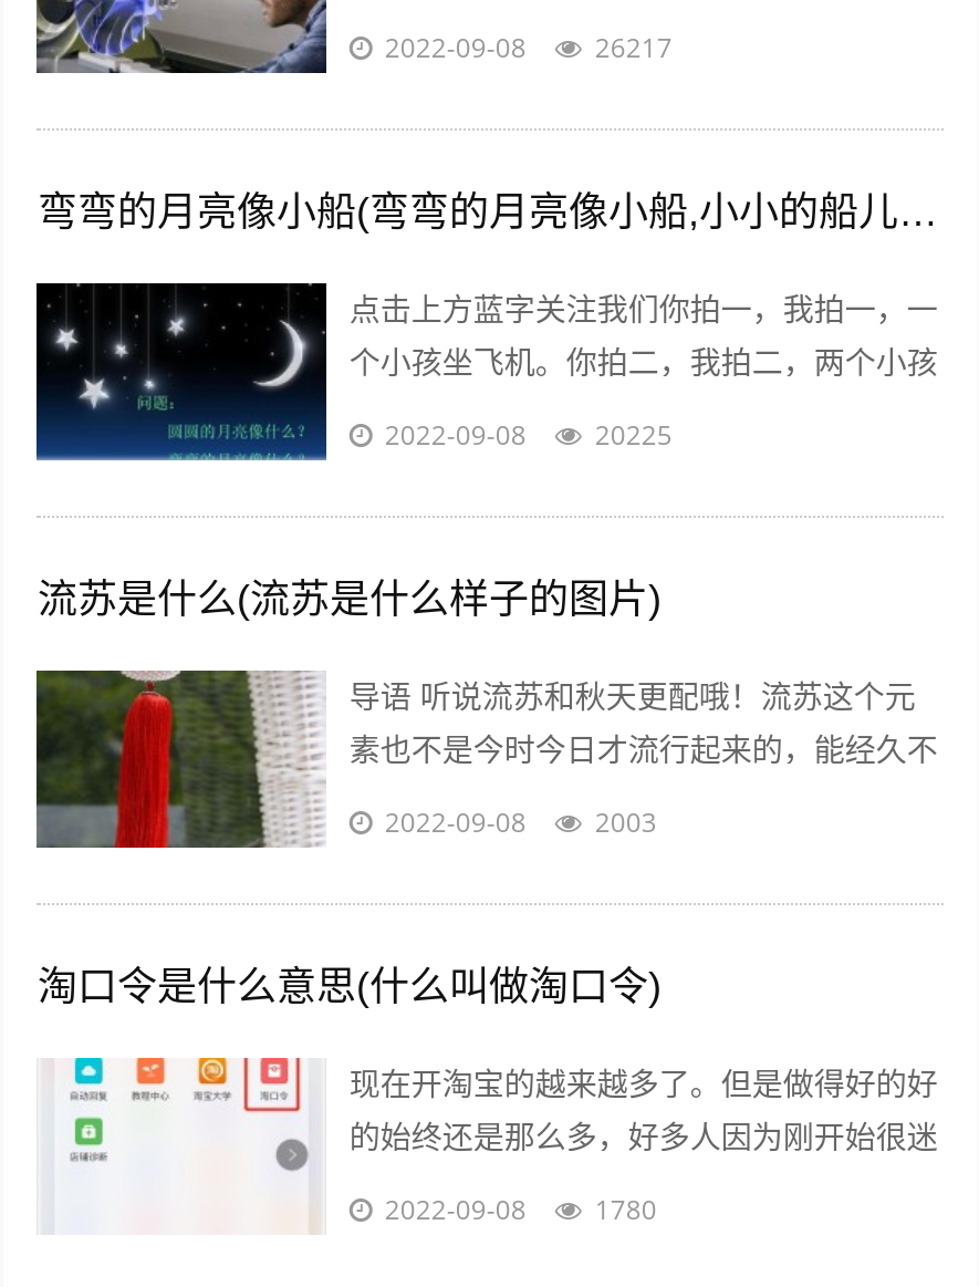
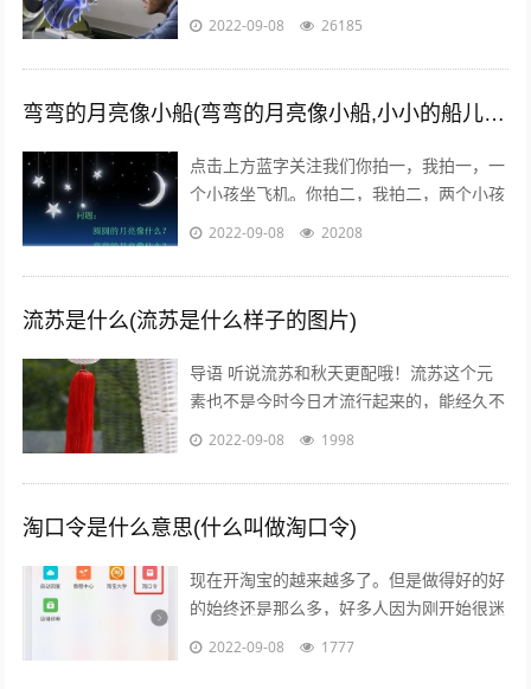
[385,29,672,66] 2022-09-08 26217 -> [209,15,363,35] 2022-09-08 26185
[595,416,672,453] 20225 -> [322,222,363,243] 20208
[595,803,657,841] 2003 -> [322,430,355,450] 1998
[595,1191,657,1228] 1780 -> [322,637,355,657] 1777

